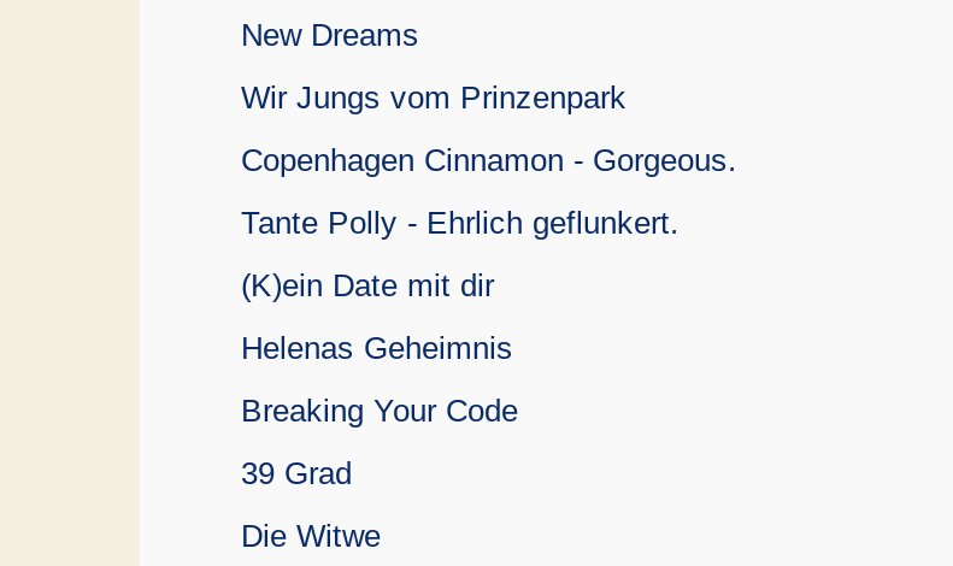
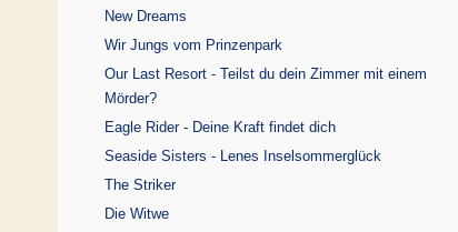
[241,143,737,492] Copenhagen Cinnamon - Gorgeous. | Tante Polly - Ehrlich geflunkert. | (K)ein Date mit dir | Helenas Geheimnis | Breaking Your Code | 39 Grad -> [104,66,427,194] Our Last Resort - Teilst du dein Zimmer mit einem | Mörder? | Eagle Rider - Deine Kraft findet dich | Seaside Sisters - Lenes Inselsommerglück | The Striker

